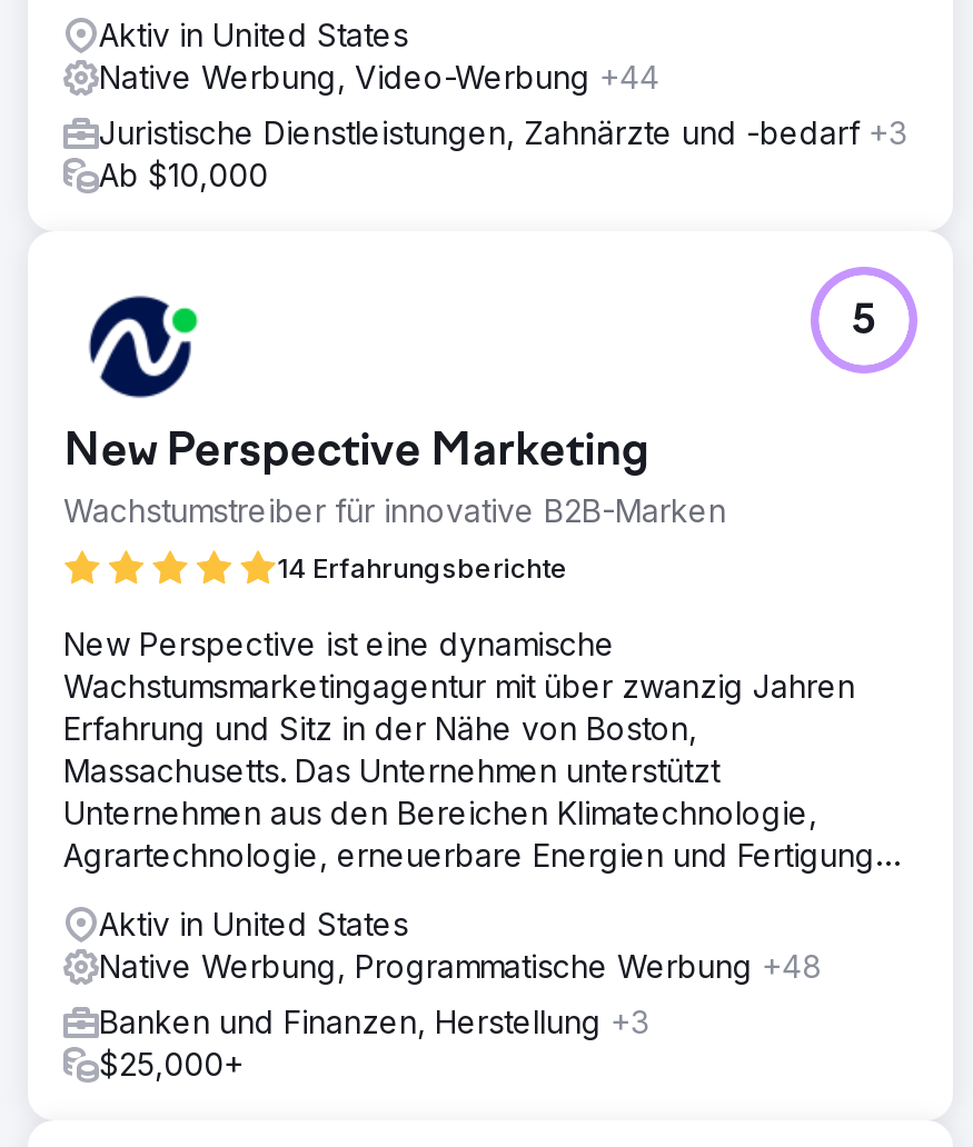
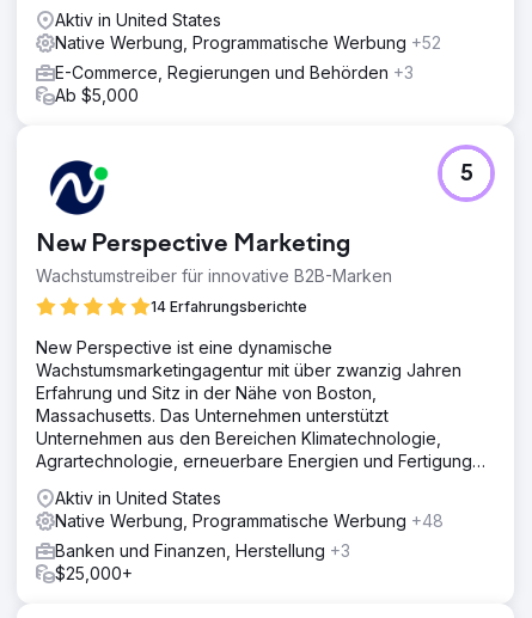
[99,57,659,95] Native Werbung, Video-Werbung +44 -> [55,32,441,52] Native Werbung, Programmatische Werbung +52
[99,112,906,193] Juristische Dienstleistungen, Zahnärzte und -bedarf +3 | Ab $10,000 -> [55,62,414,105] E-Commerce, Regierungen und Behörden +3 | Ab $5,000

